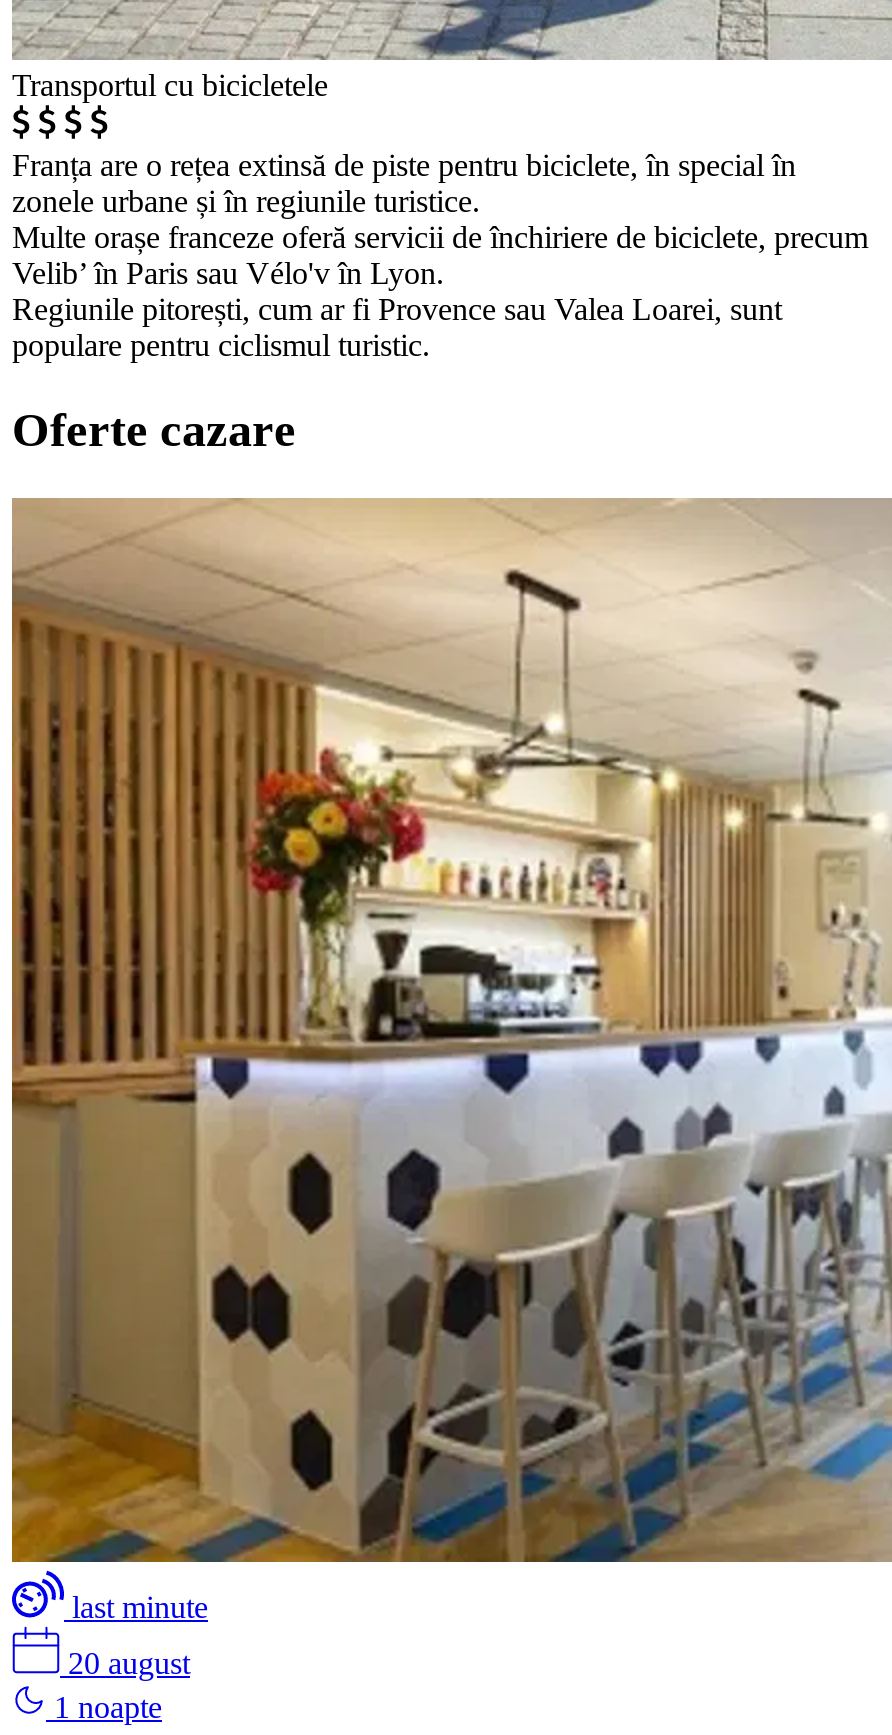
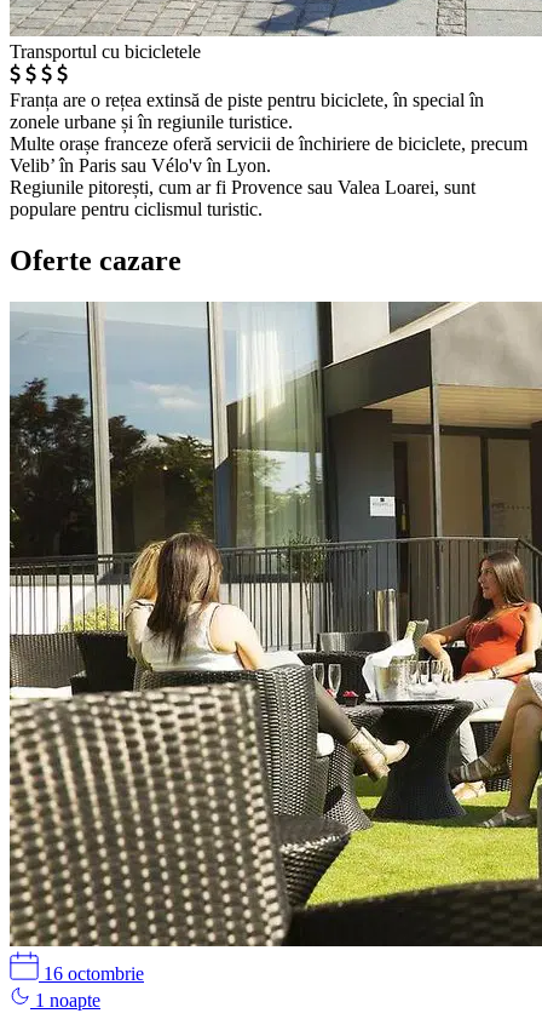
[10,498,886,1680] [image] | last minute | 20 august -> [8,300,538,984] [image] | 16 octombrie

